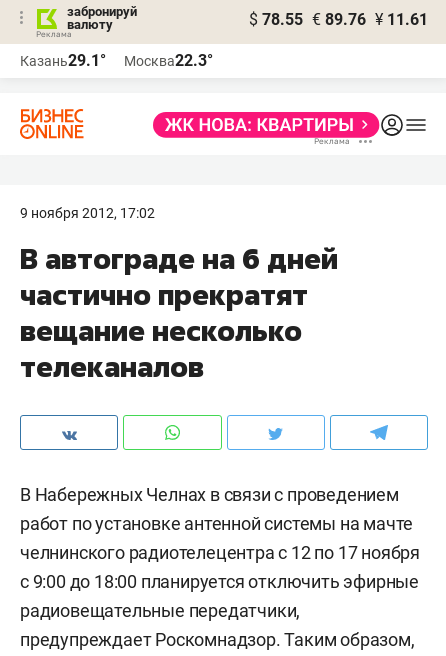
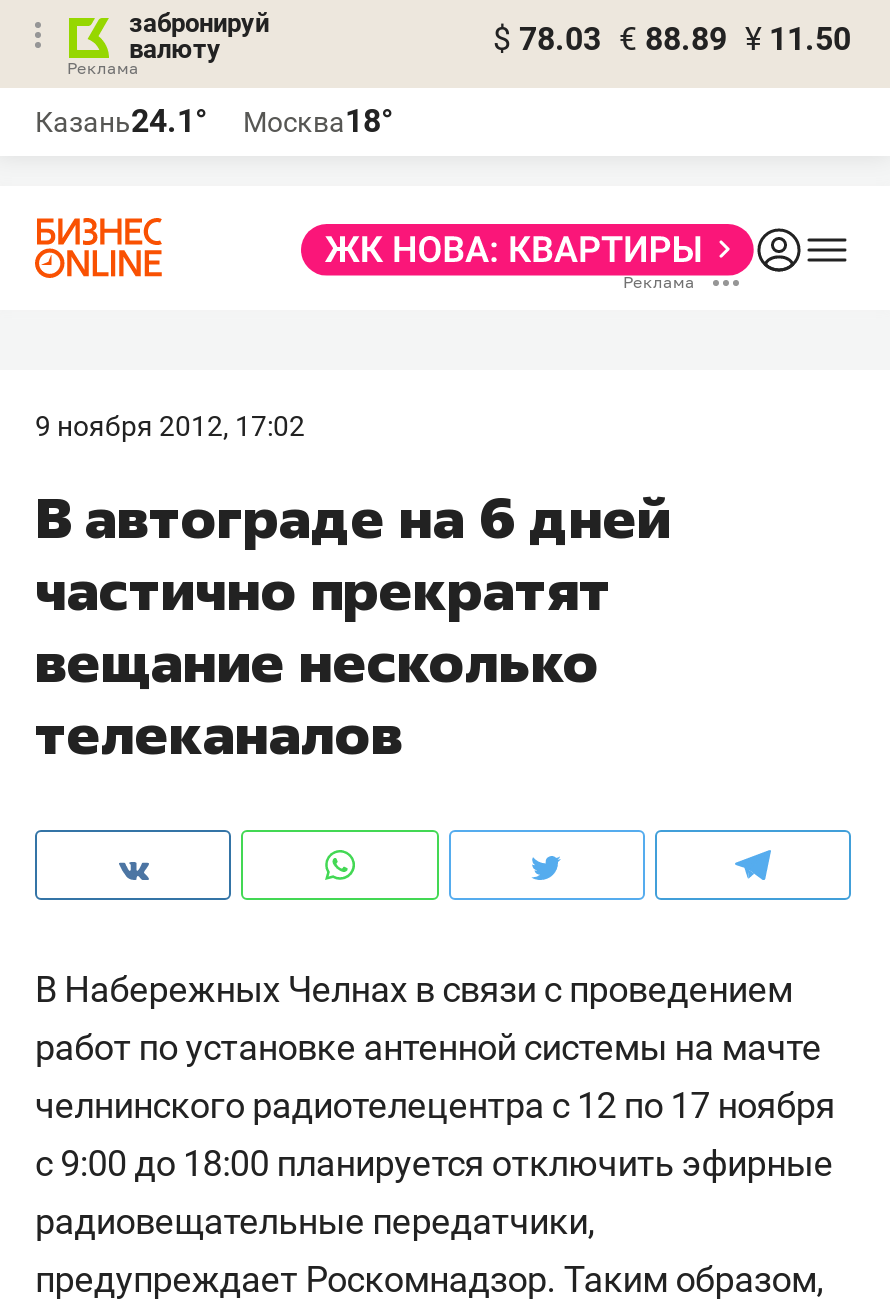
[249,10,428,29] $ 78.55 € 89.76 ¥ 11.61 -> [493,20,851,58] $ 78.03 € 88.89 ¥ 11.50
[20,51,106,70] Казань29.1° -> [35,102,207,140] Казань24.1°
[124,51,213,70] Москва22.3° -> [243,102,393,140] Москва18°

